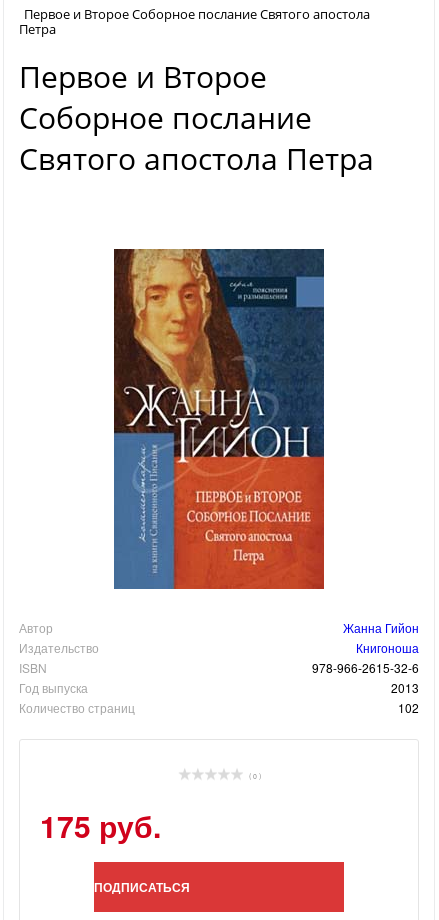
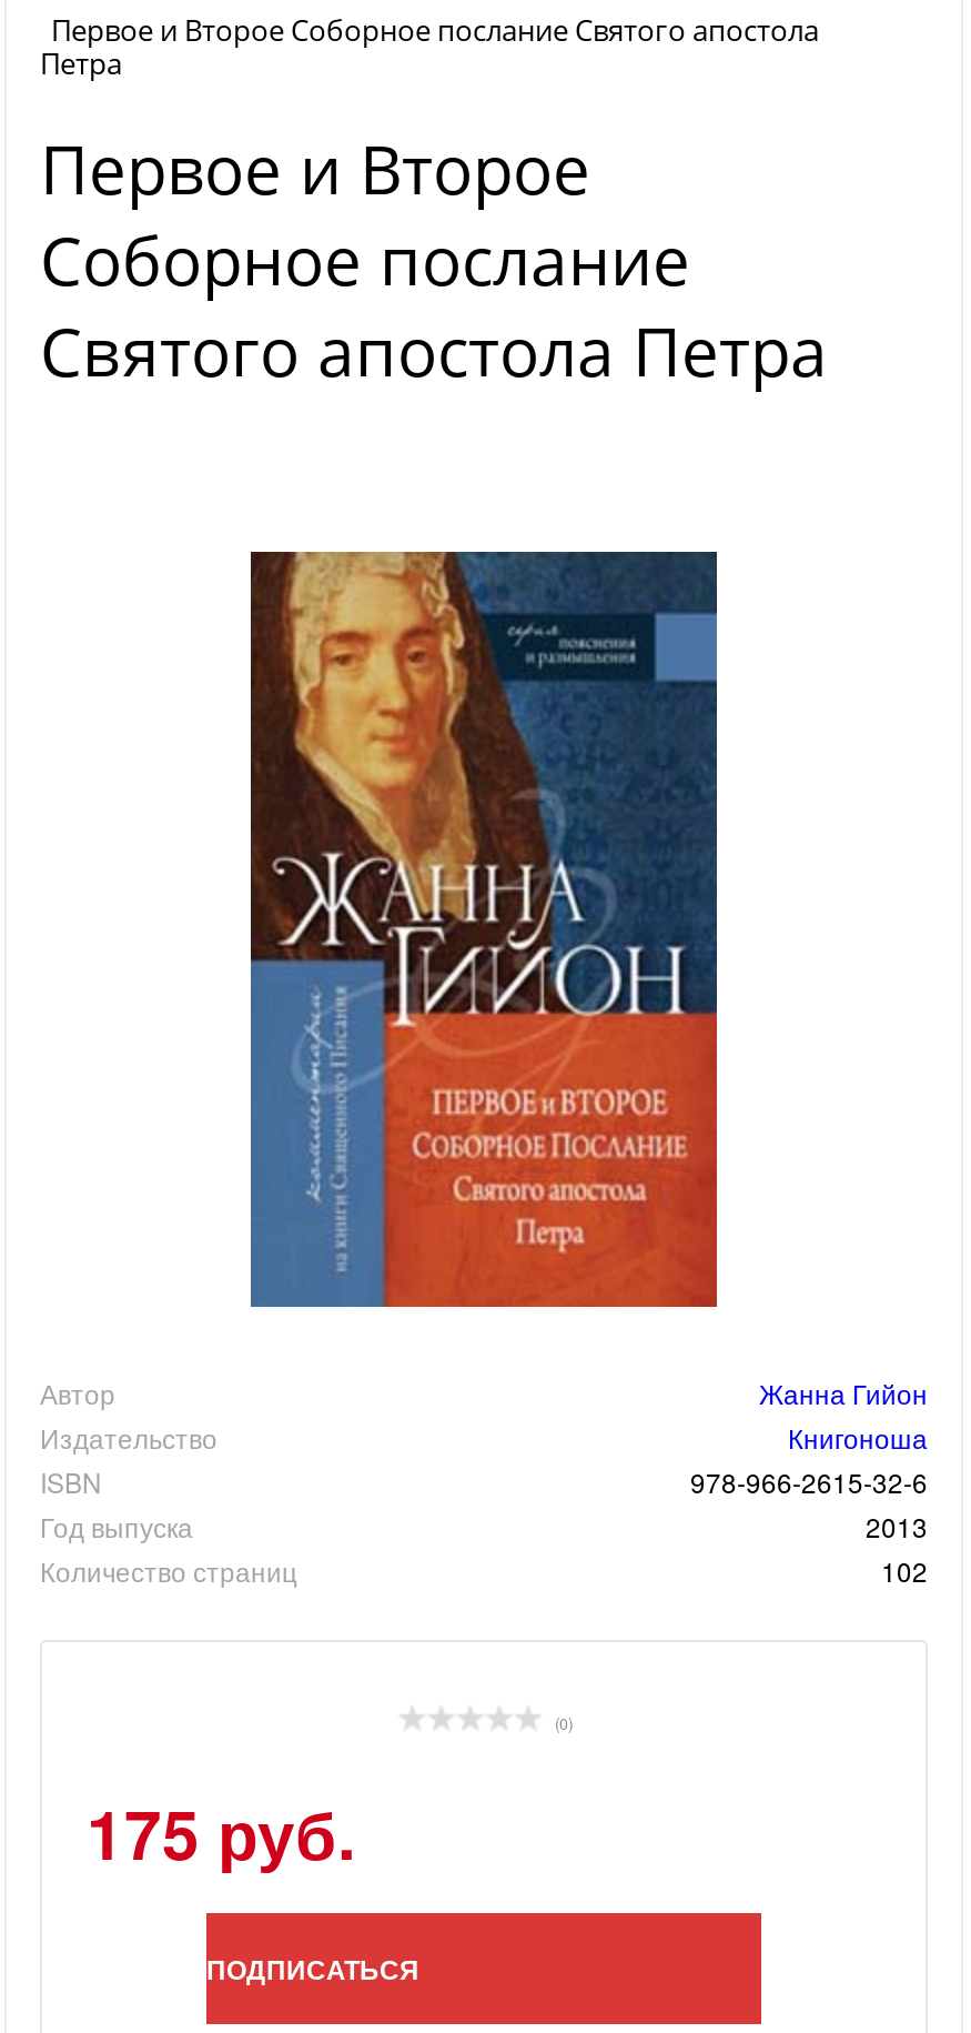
[249,771,261,781] ( 0 ) -> [555,1712,573,1734] (0)

